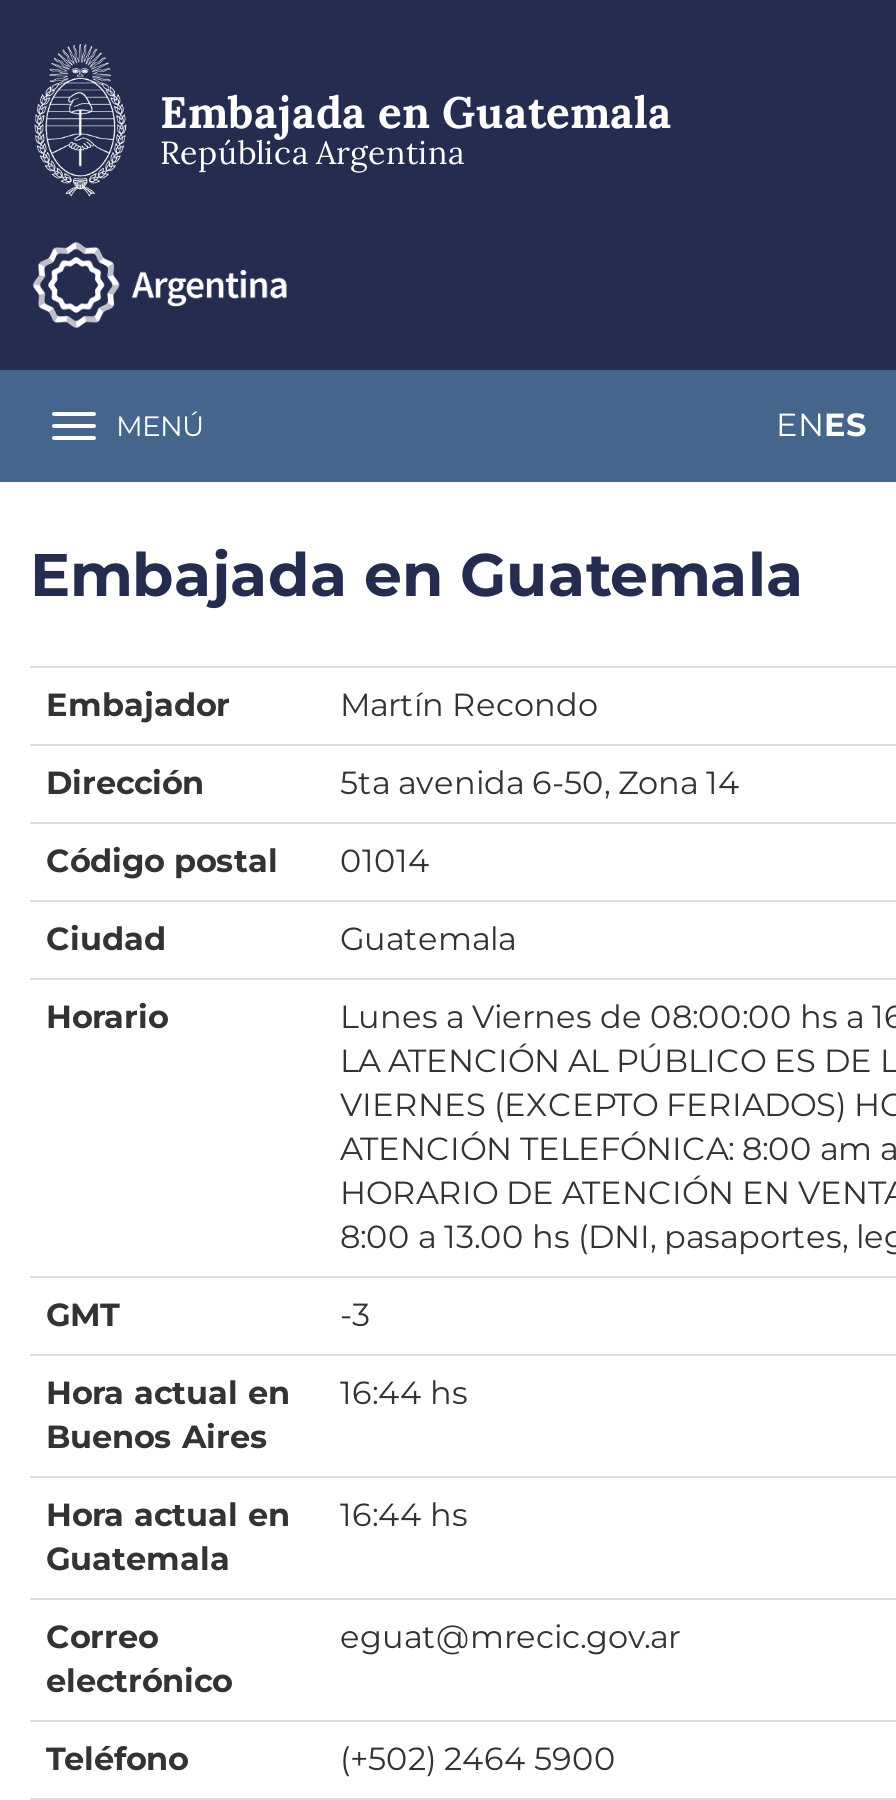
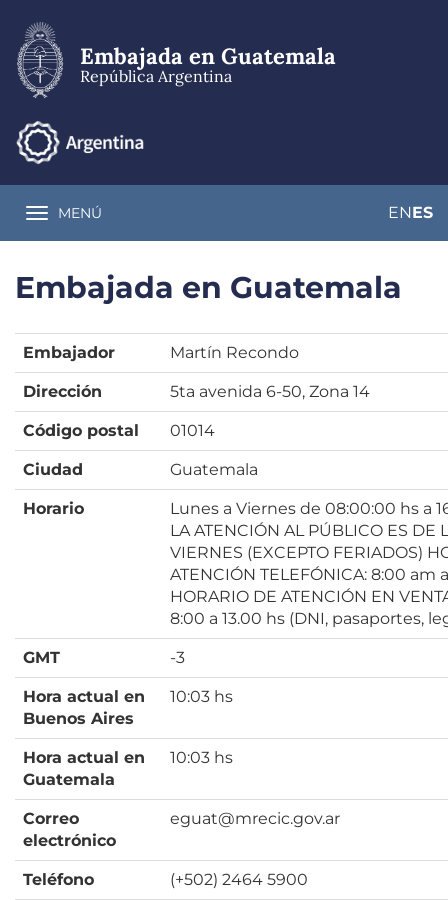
[46,1374,468,1412] Hora actual en 16:44 hs -> [23,687,233,706] Hora actual en 10:03 hs
[46,1496,468,1534] Hora actual en 16:44 hs -> [23,748,233,767] Hora actual en 10:03 hs

